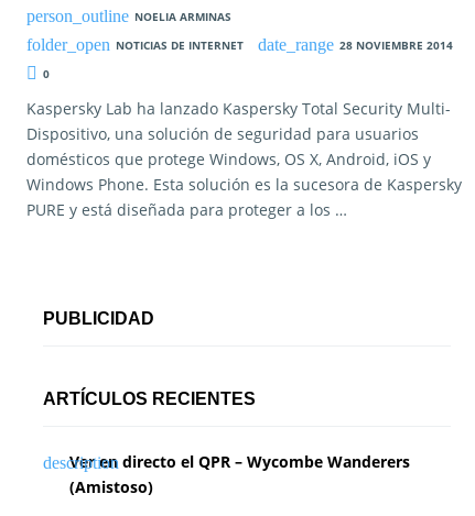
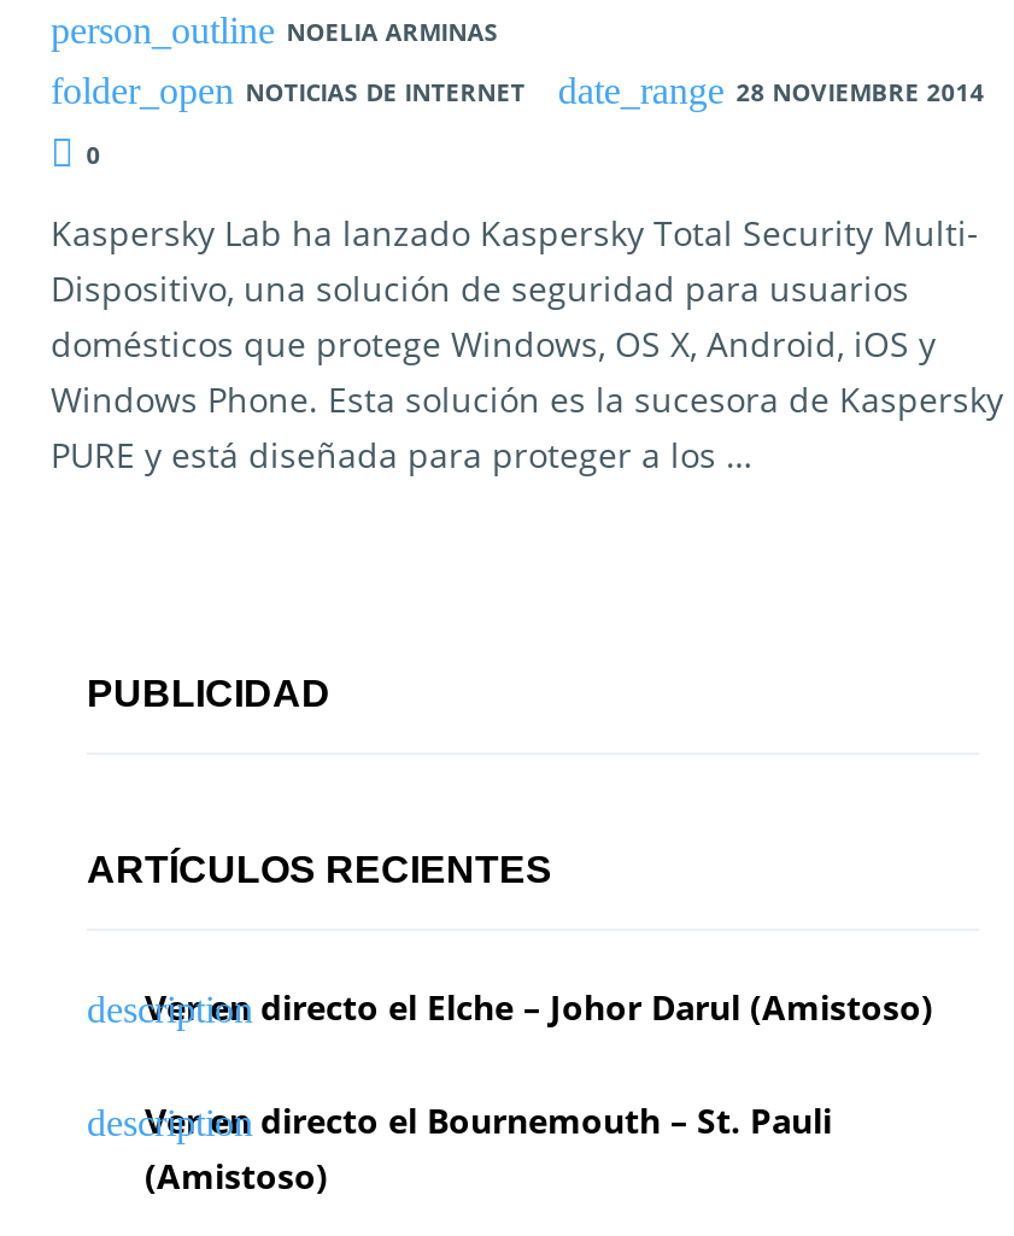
[69,451,410,472] Ver en directo el QPR – Wycombe Wanderers -> [145,982,933,1141] Ver en directo el Elche – Johor Darul (Amistoso) | Ver en directo el Bournemouth – St. Pauli

